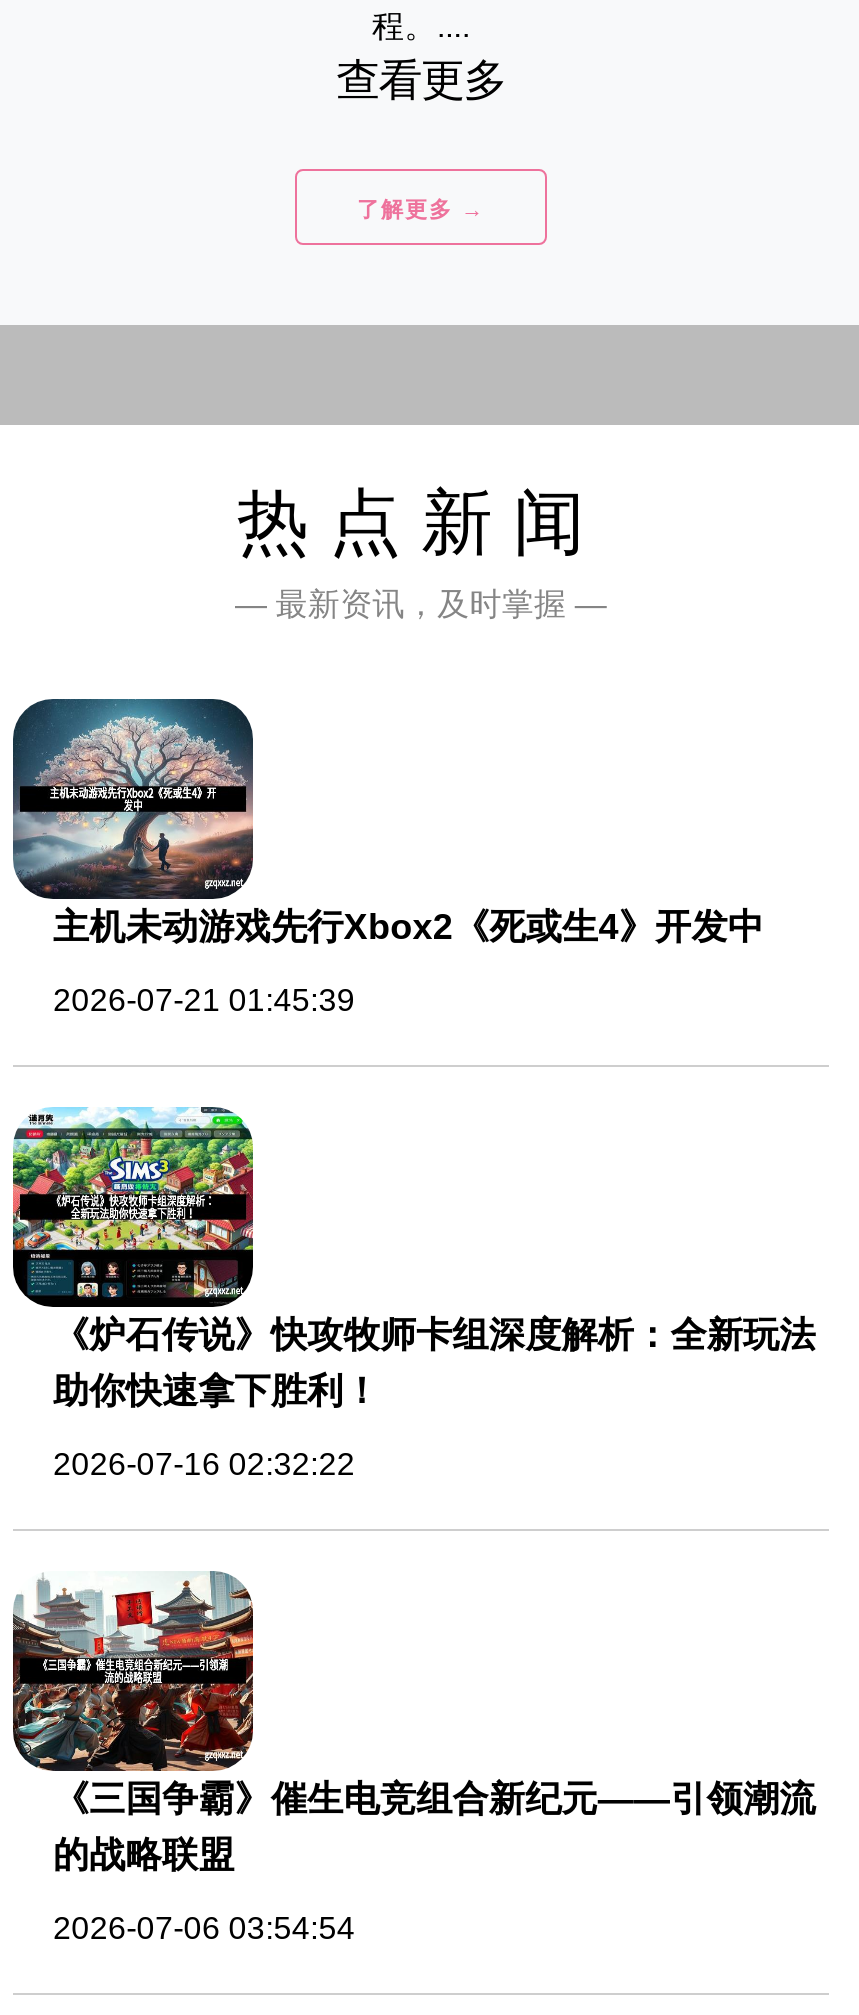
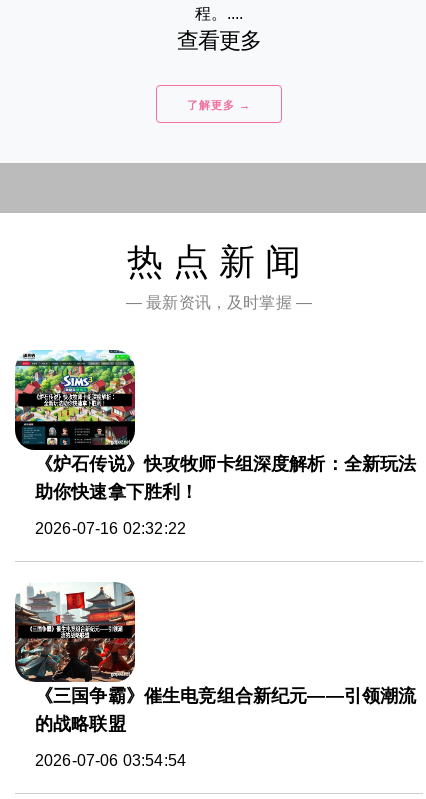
[11,697,764,1017] [image] | 主机未动游戏先行Xbox2《死或生4》开发中 | 2026-07-21 01:45:39 -> none

